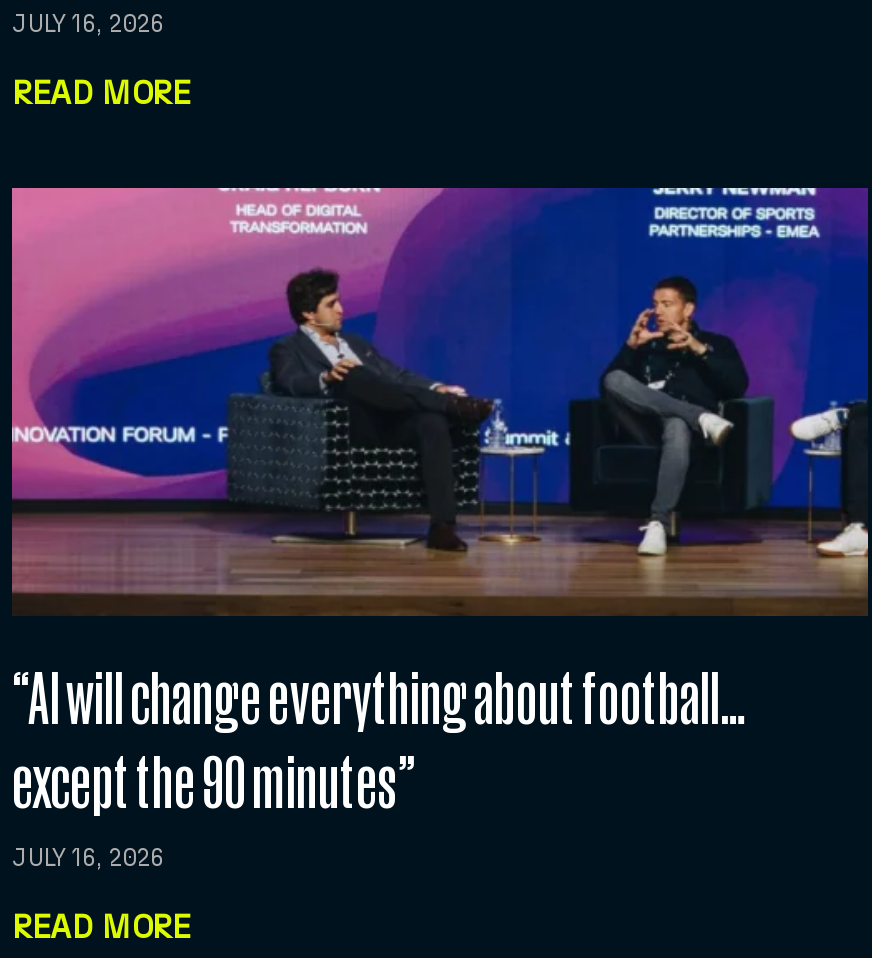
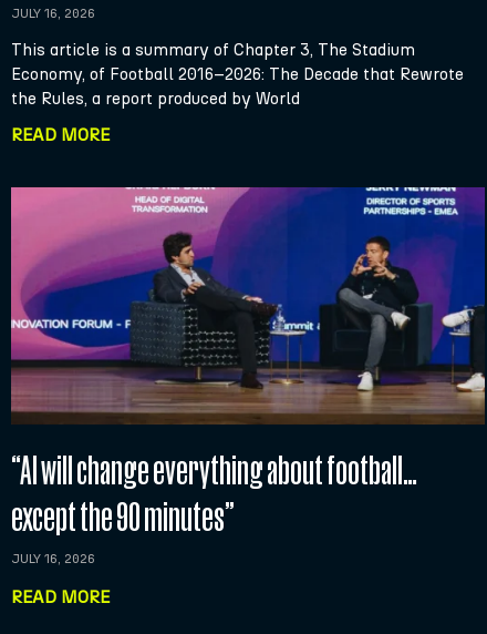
none -> [11,40,464,109] This article is a summary of Chapter 3, The Stadium | Economy, of Football 2016–2026: The Decade that Rewrote | the Rules, a report produced by World

